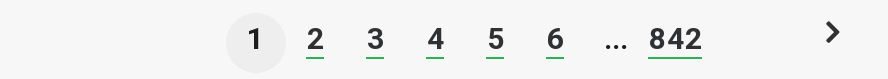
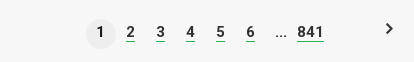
[247,22,703,58] 1 2 3 4 5 6 ... 842 -> [96,23,324,41] 1 2 3 4 5 6 ... 841

